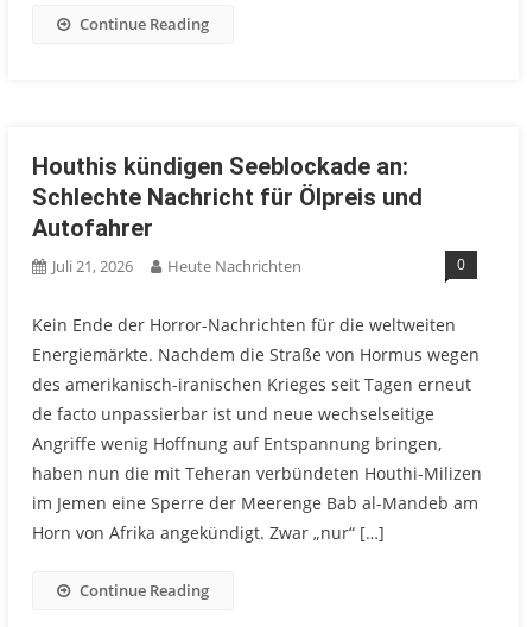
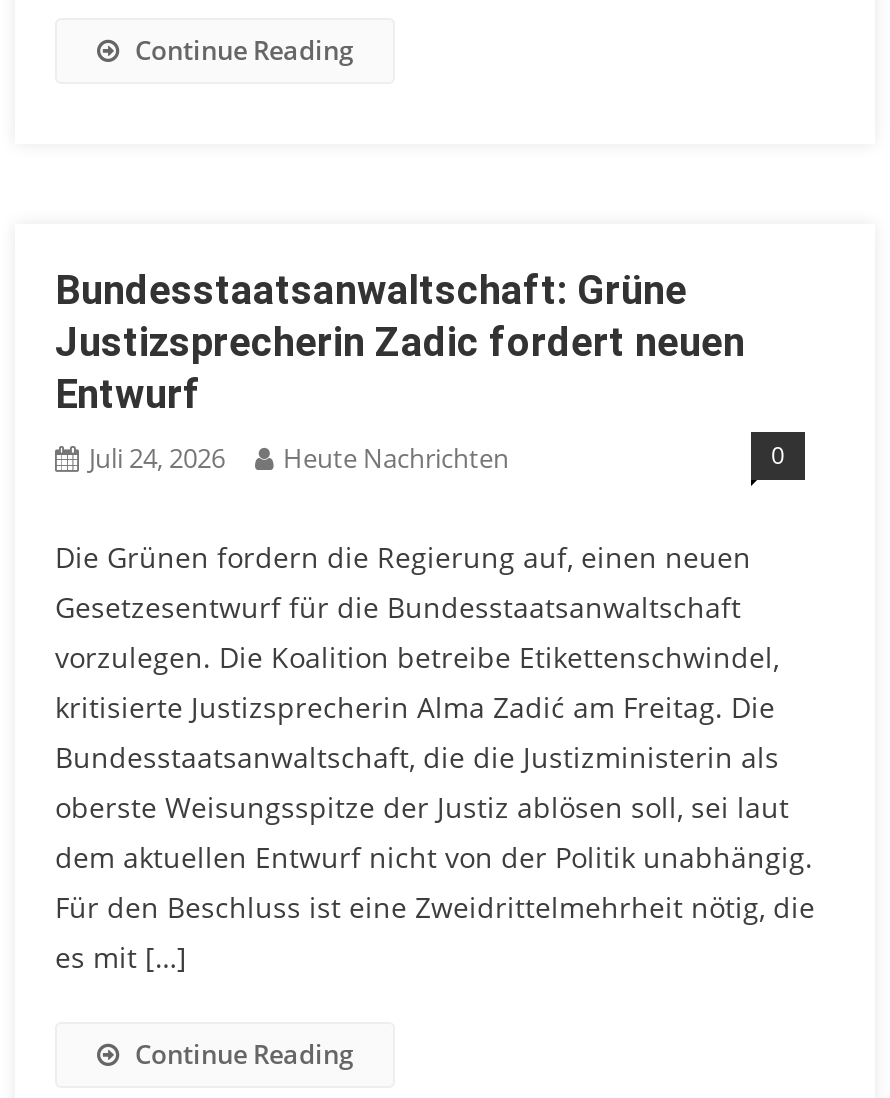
[32,152,423,242] Houthis kündigen Seeblockade an: | Schlechte Nachricht für Ölpreis und | Autofahrer -> [55,266,745,418] Bundesstaatsanwaltschaft: Grüne | Justizsprecherin Zadic fordert neuen | Entwurf
[52,255,301,277] Juli 21, 2026 Heute Nachrichten -> [89,440,509,476] Juli 24, 2026 Heute Nachrichten
[32,313,482,544] Kein Ende der Horror-Nachrichten für die weltweiten | Energiemärkte. Nachdem die Straße von Hormus wegen | des amerikanisch-iranischen Krieges seit Tagen erneut | de facto unpassierbar ist und neue wechselseitige | Angriffe wenig Hoffnung auf Entspannung bringen, | haben nun die mit Teheran verbündeten Houthi-Milizen | im Jemen eine Sperre der Meerenge Bab al-Mandeb am | Horn von Afrika angekündigt. Zwar „nur“ […] -> [55,538,815,976] Die Grünen fordern die Regierung auf, einen neuen | Gesetzesentwurf für die Bundesstaatsanwaltschaft | vorzulegen. Die Koalition betreibe Etikettenschwindel, | kritisierte Justizsprecherin Alma Zadić am Freitag. Die | Bundesstaatsanwaltschaft, die die Justizministerin als | oberste Weisungsspitze der Justiz ablösen soll, sei laut | dem aktuellen Entwurf nicht von der Politik unabhängig. | Für den Beschluss ist eine Zweidrittelmehrheit nötig, die | es mit […]

